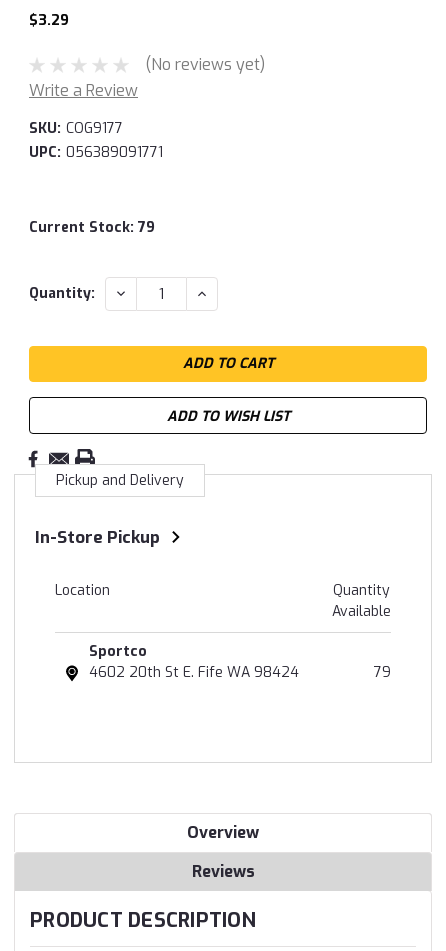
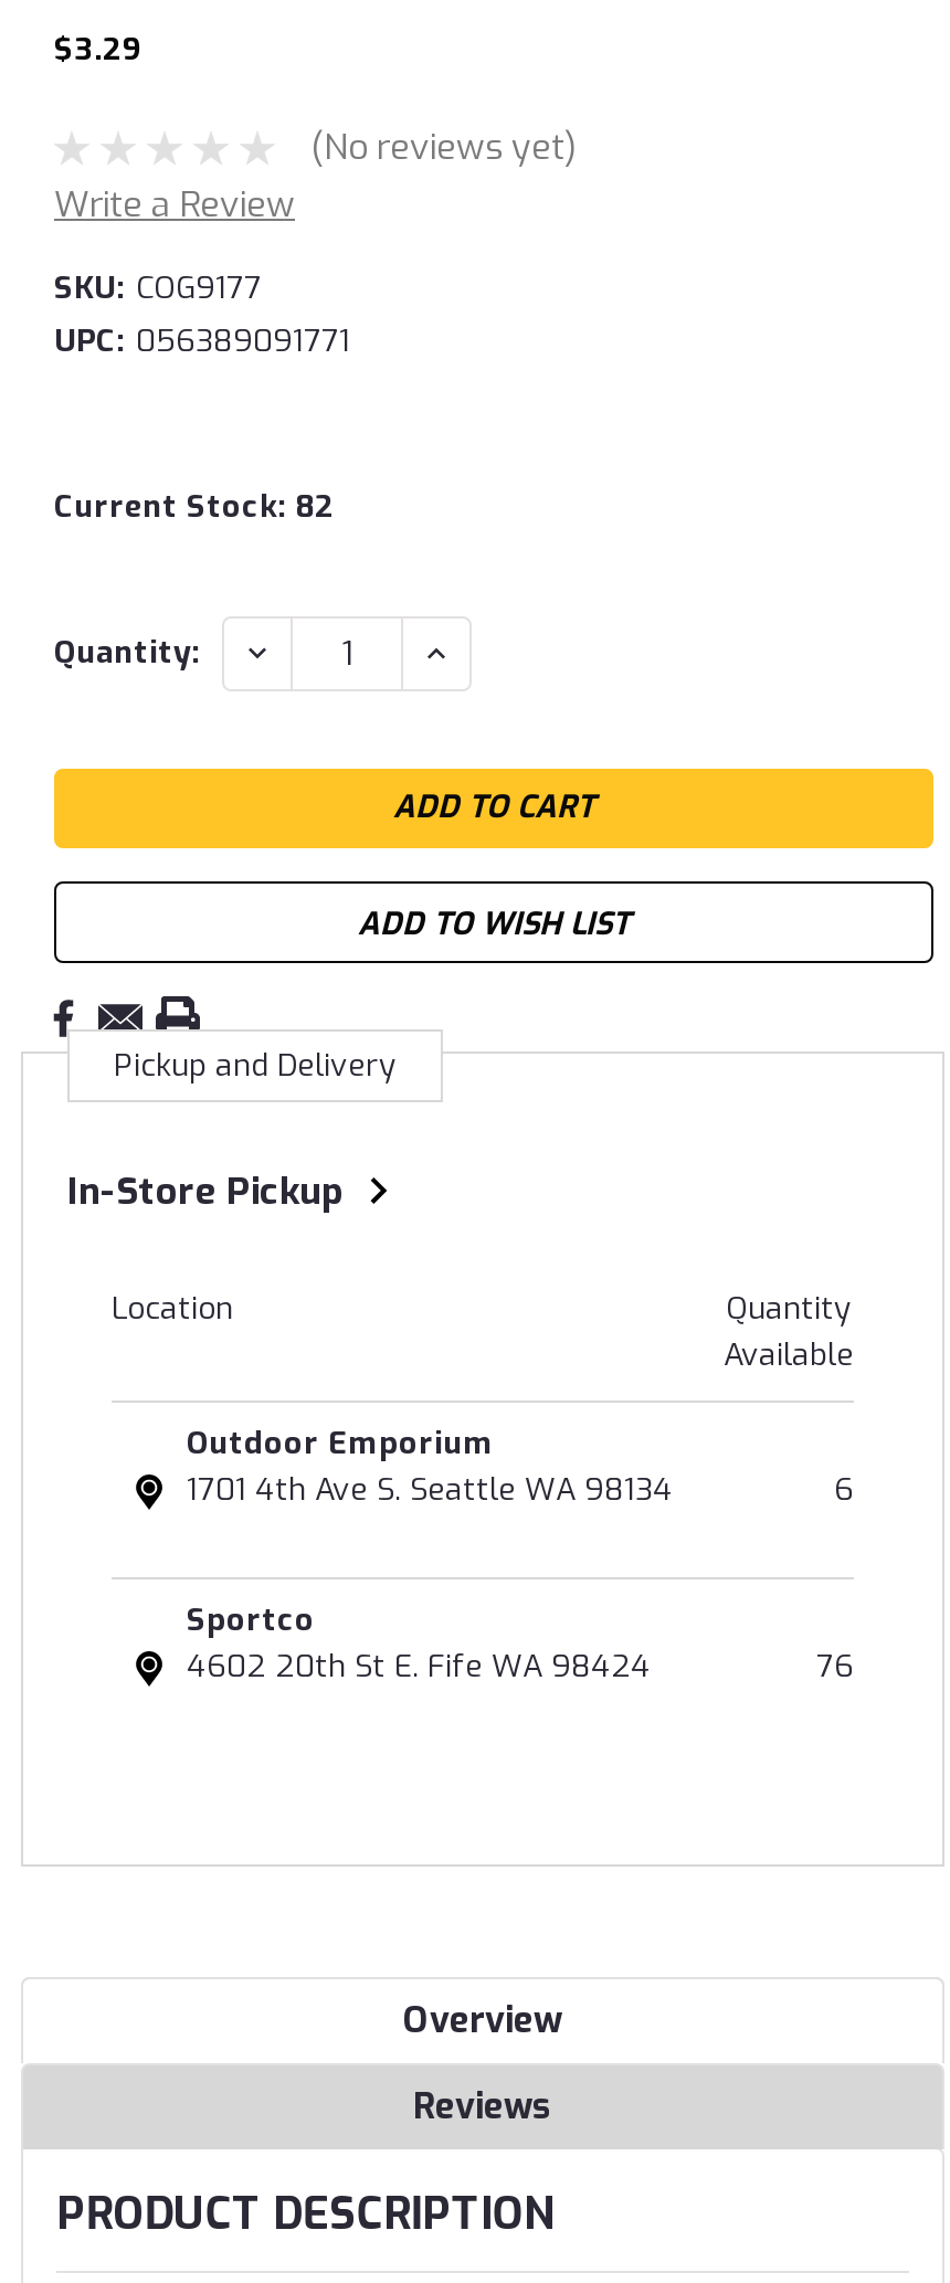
[29,218,155,237] Current Stock: 79 -> [54,486,335,528] Current Stock: 82
none -> [187,1422,854,1511] Outdoor Emporium | 1701 4th Ave S. Seattle WA 98134 | 6
[374,663,391,682] 79 -> [816,1645,854,1687] 76

